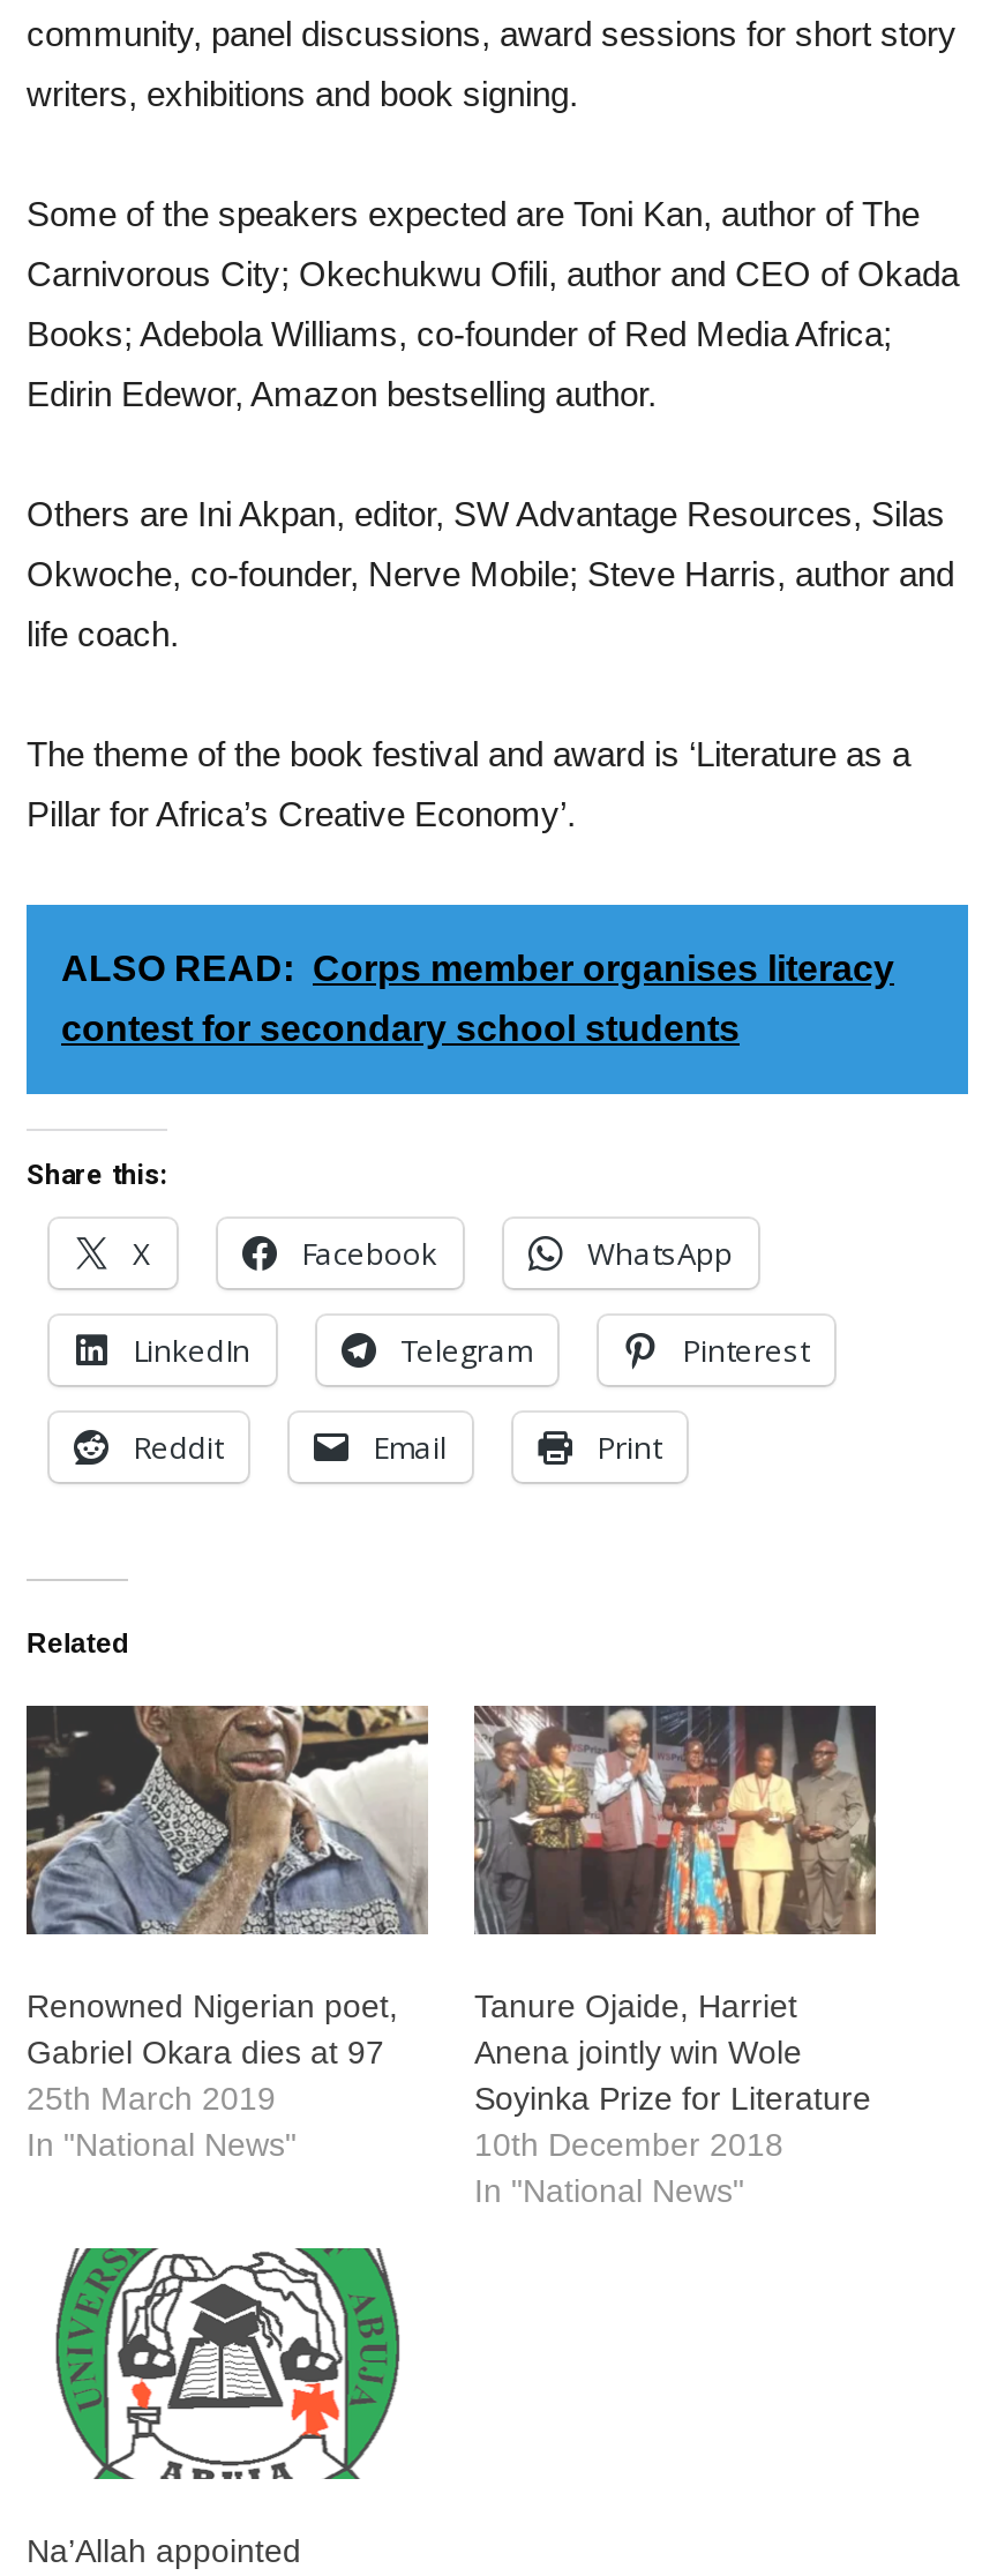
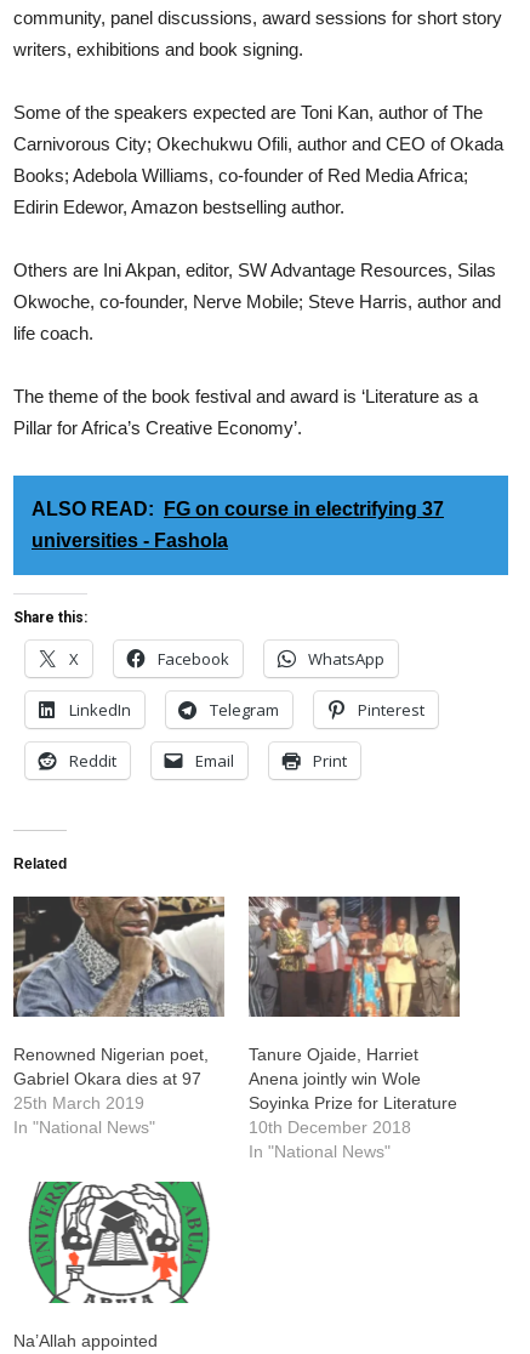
[61,948,894,987] ALSO READ: Corps member organises literacy -> [32,498,444,519] ALSO READ: FG on course in electrifying 37
[61,1008,740,1047] contest for secondary school students -> [32,530,228,551] universities - Fashola

